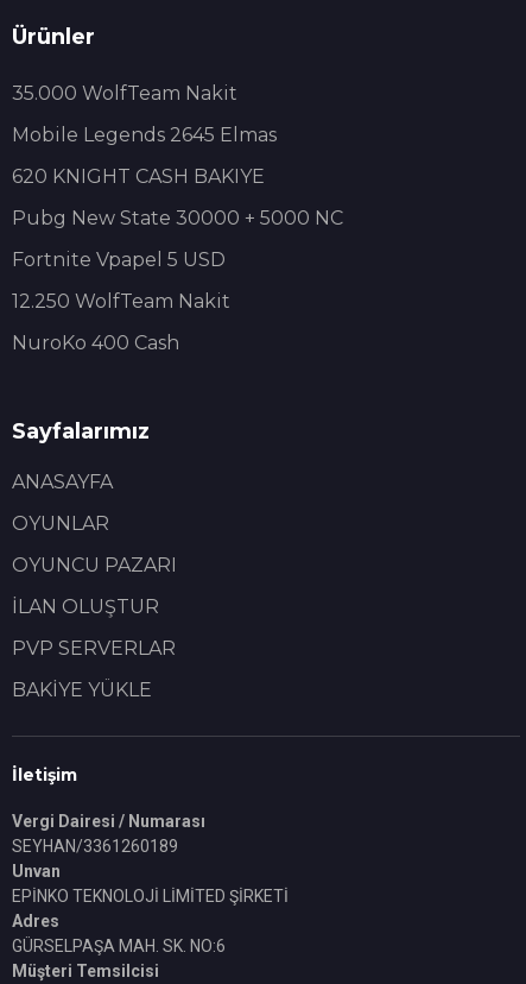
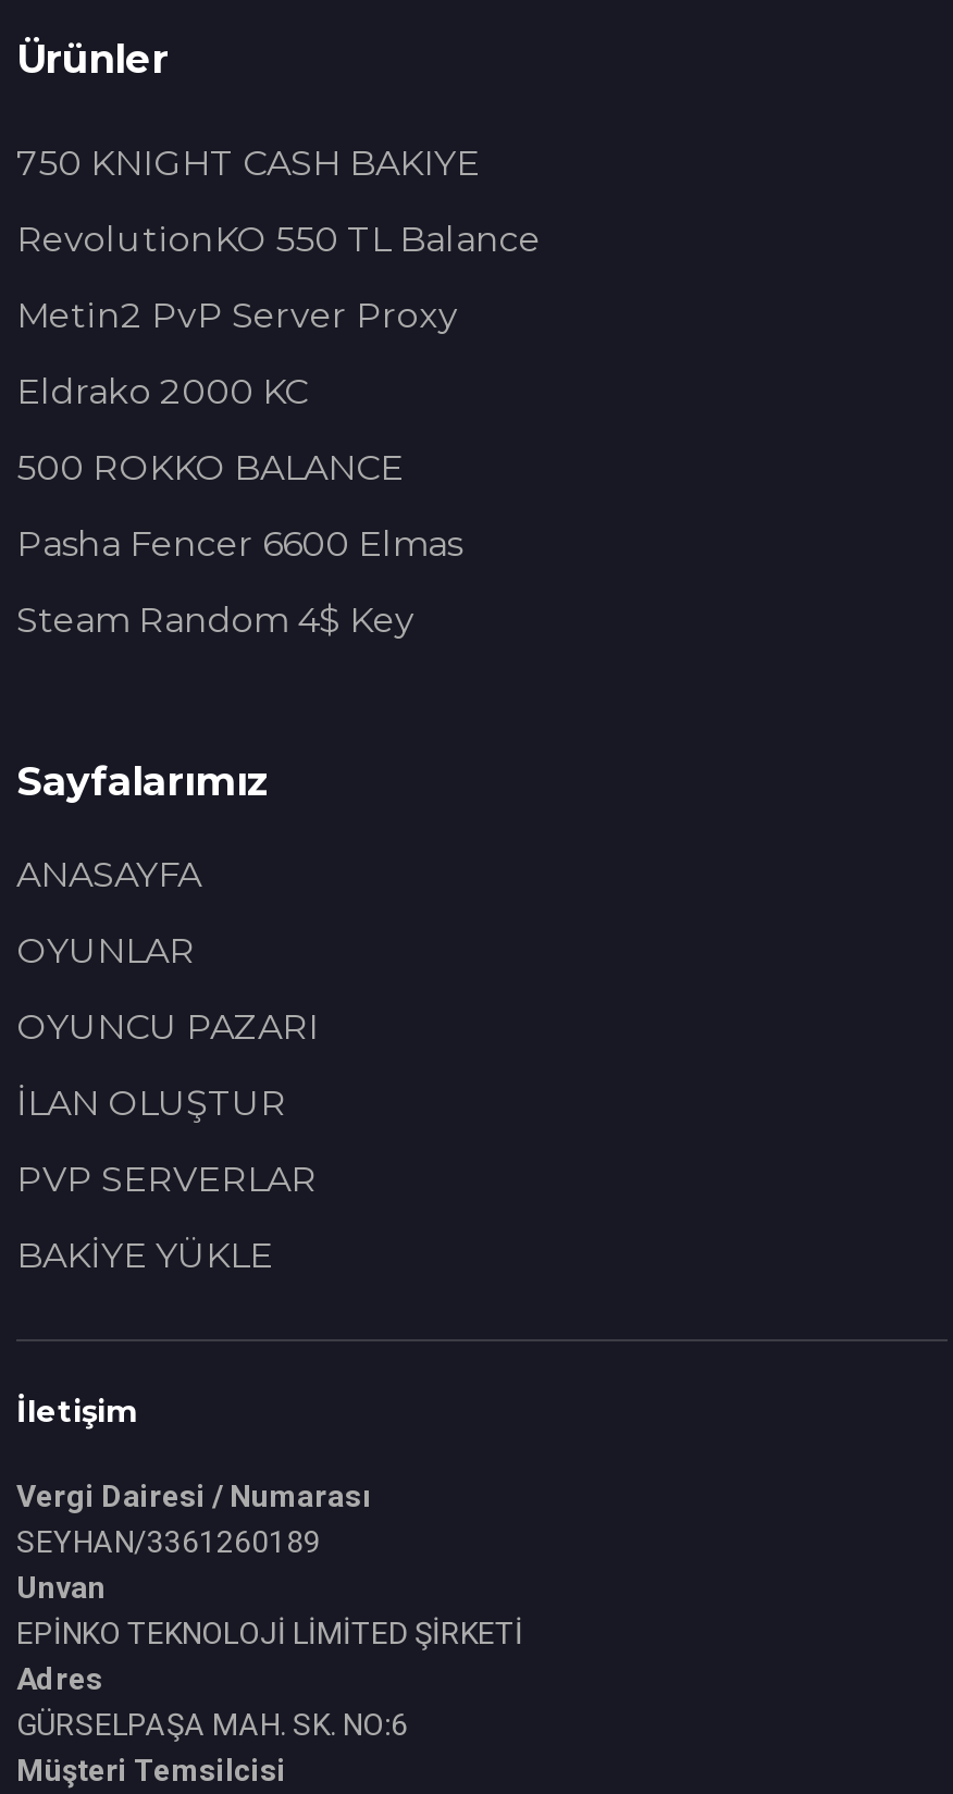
[12,82,237,105] 35.000 WolfTeam Nakit -> [16,143,480,184] 750 KNIGHT CASH BAKIYE
[12,124,277,146] Mobile Legends 2645 Elmas -> [16,219,541,260] RevolutionKO 550 TL Balance
[12,165,265,188] 620 KNIGHT CASH BAKIYE -> [16,295,458,336] Metin2 PvP Server Proxy
[12,207,343,229] Pubg New State 30000 + 5000 NC -> [16,371,308,412] Eldrako 2000 KC
[12,248,226,271] Fortnite Vpapel 5 USD -> [16,447,404,488] 500 ROKKO BALANCE
[12,290,230,313] 12.250 WolfTeam Nakit -> [16,523,462,565] Pasha Fencer 6600 Elmas
[12,332,179,354] NuroKo 400 Cash -> [16,599,414,641] Steam Random 4$ Key

